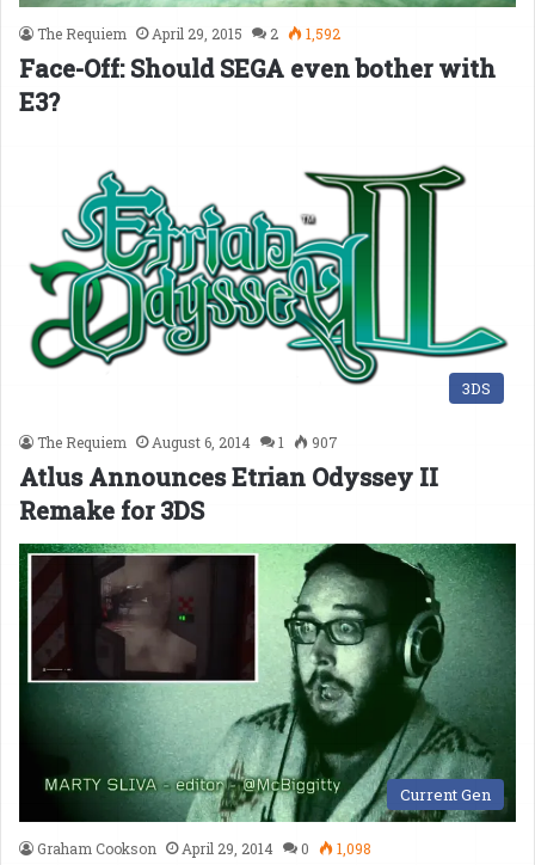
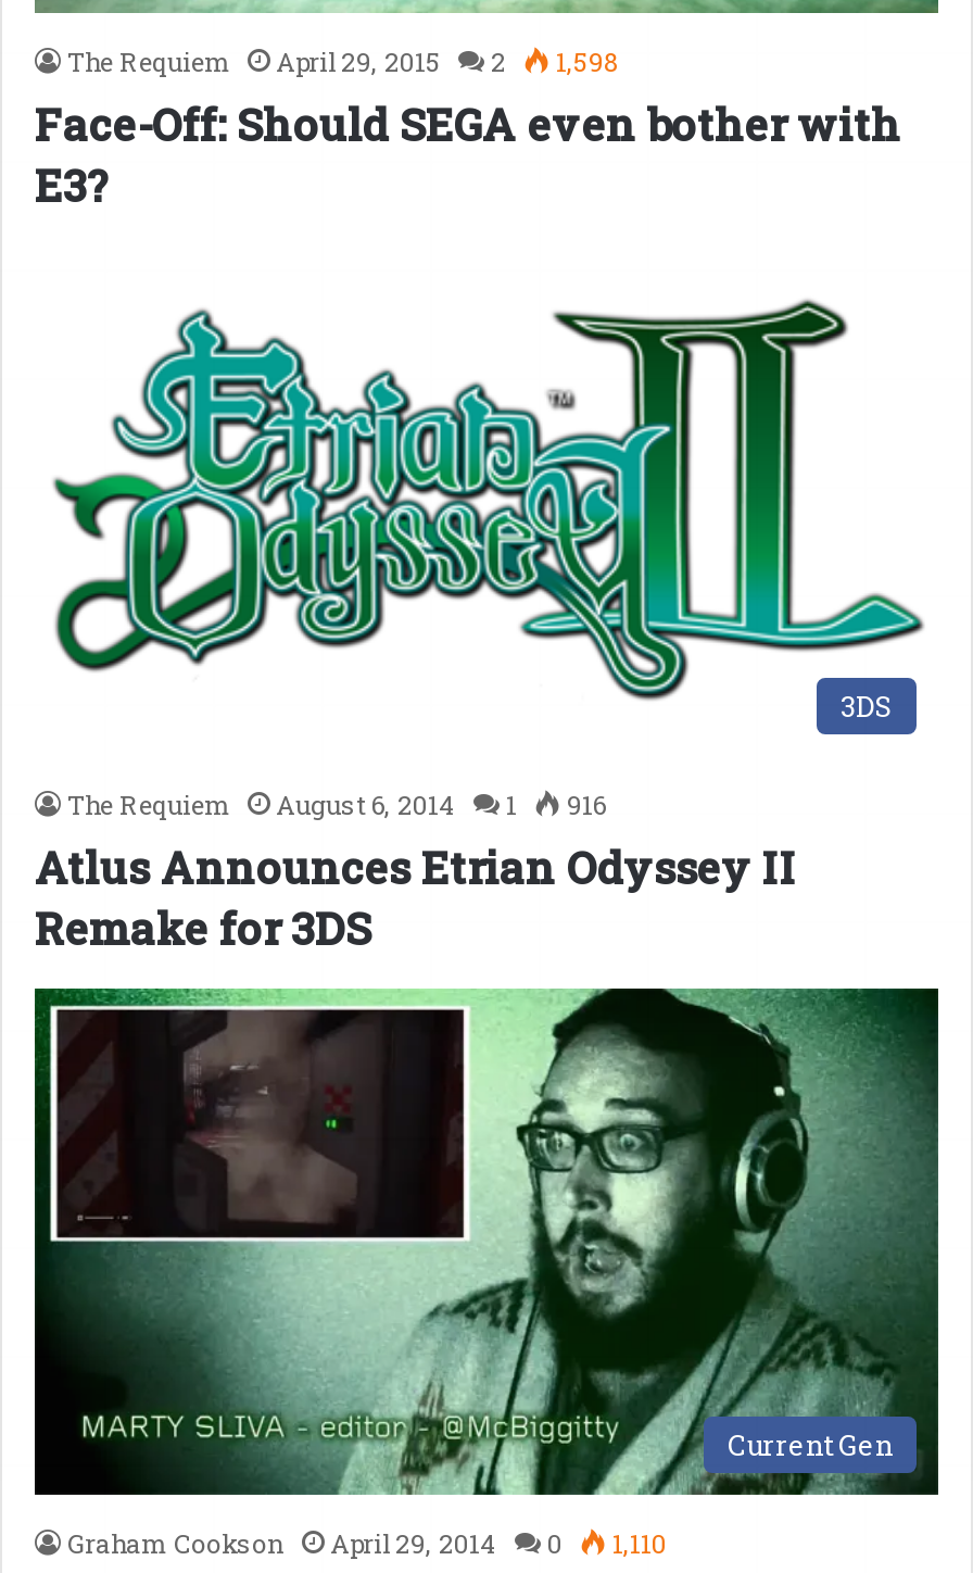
[37,24,340,43] The Requiem April 29, 2015 2 1,592 -> [67,43,619,78] The Requiem April 29, 2015 2 1,598
[37,432,338,451] The Requiem August 6, 2014 1 907 -> [67,786,606,820] The Requiem August 6, 2014 1 916
[37,839,371,858] Graham Cookson April 29, 2014 0 1,098 -> [67,1526,667,1561] Graham Cookson April 29, 2014 0 1,110

